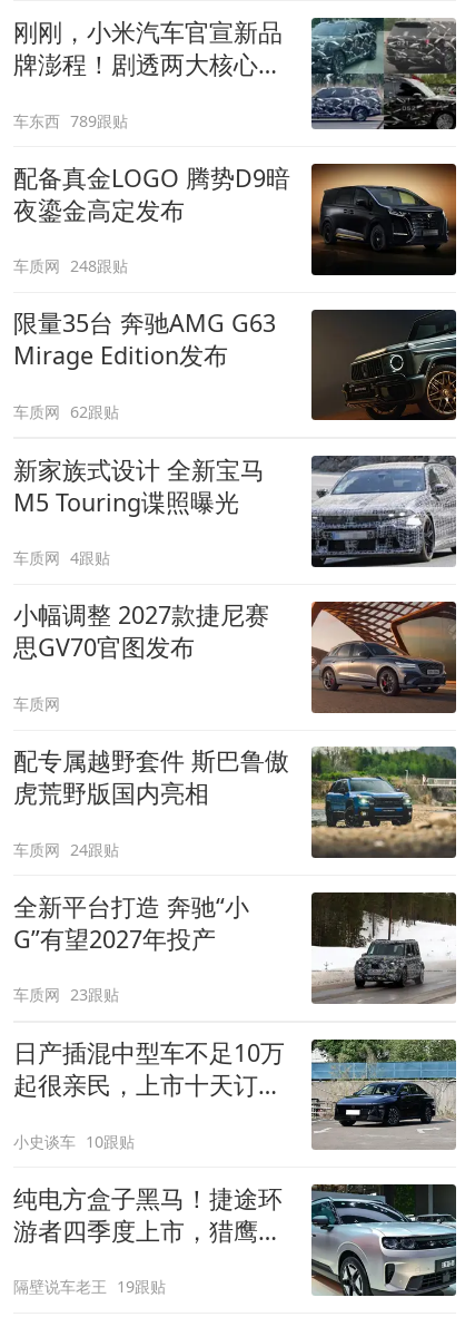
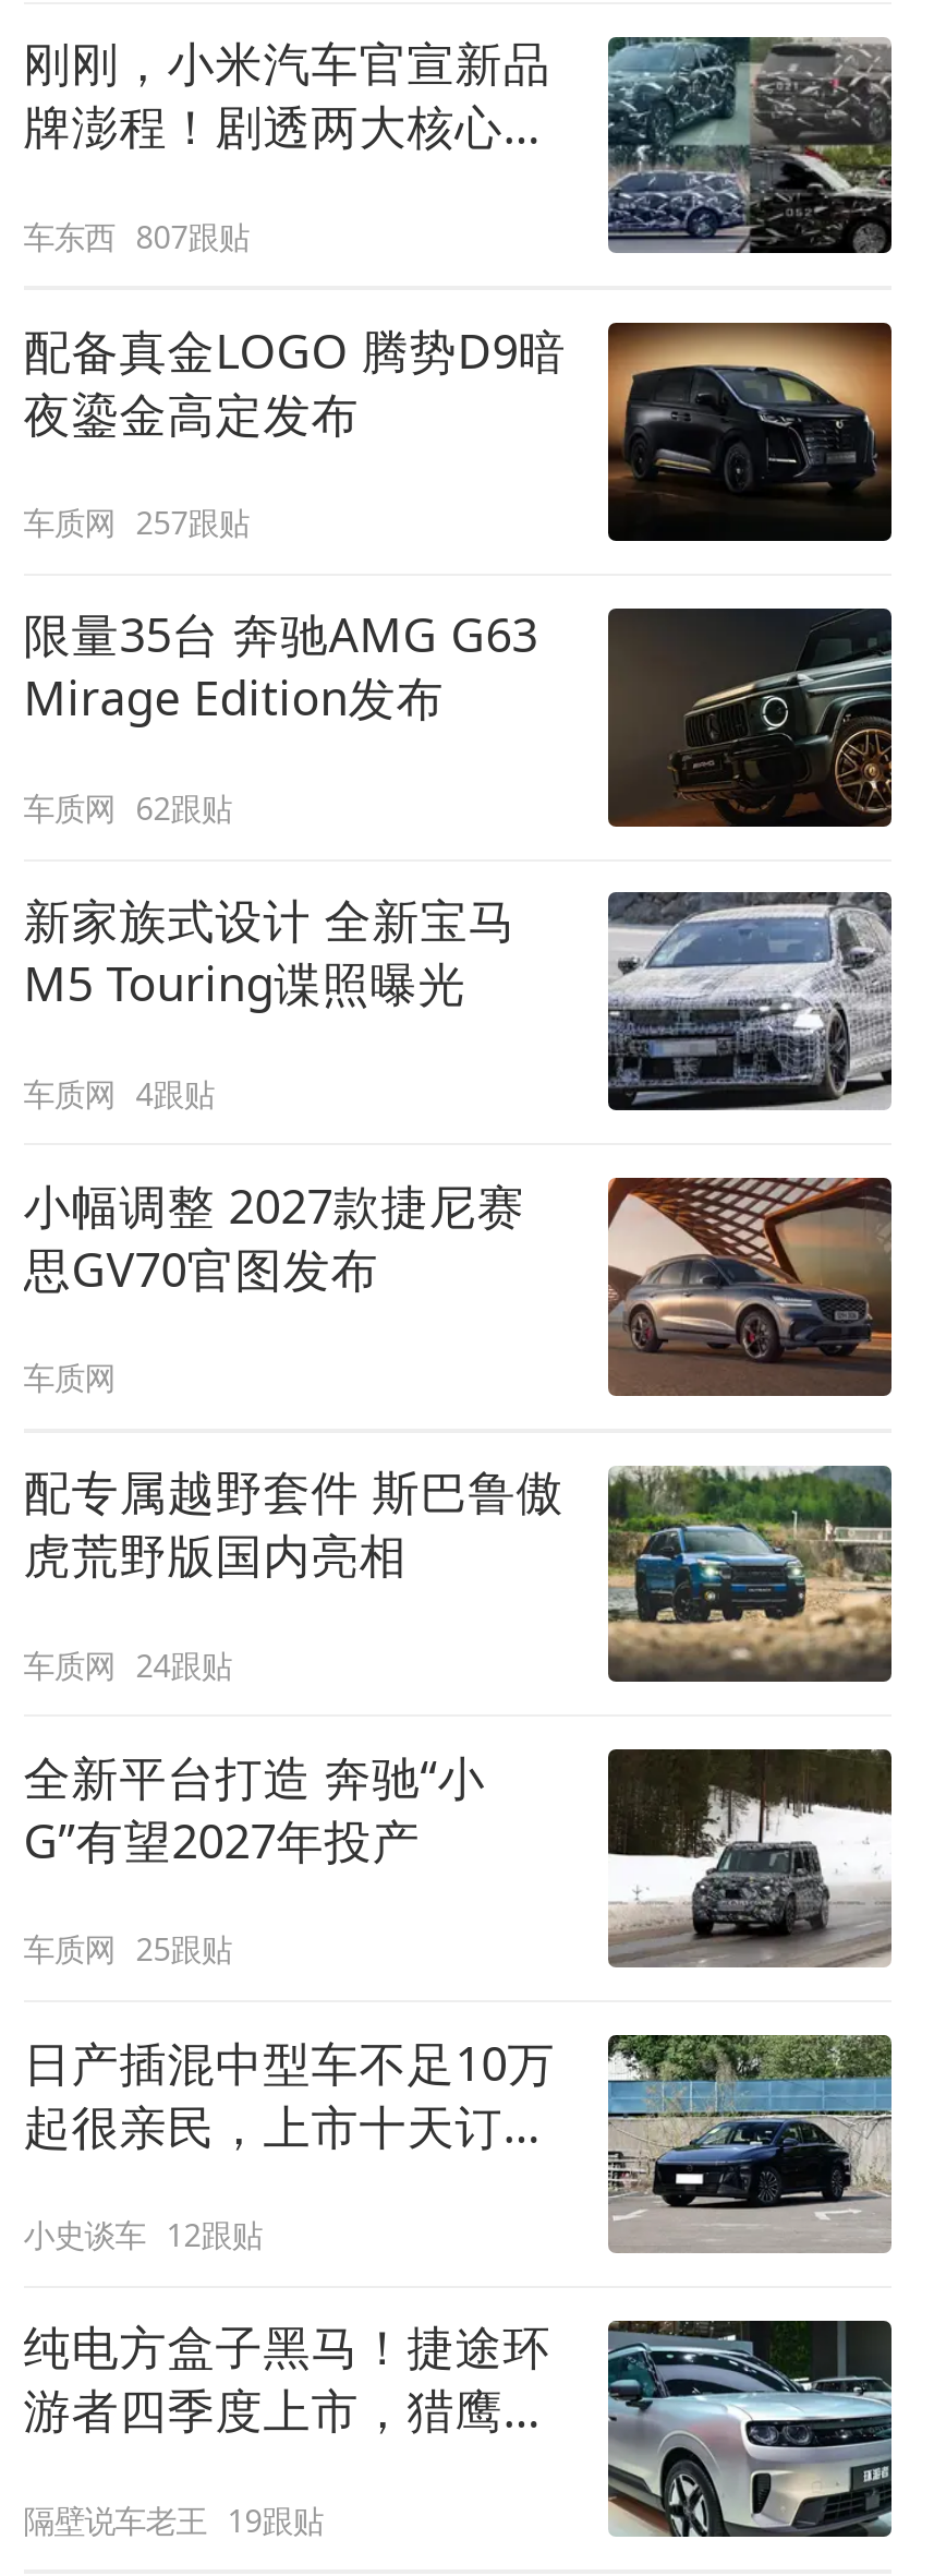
[13,110,128,131] 车东西 789跟贴 -> [23,215,249,256] 车东西 807跟贴
[13,255,128,277] 车质网 248跟贴 -> [23,502,249,544] 车质网 257跟贴
[13,984,119,1005] 车质网 23跟贴 -> [23,1929,232,1970] 车质网 25跟贴
[13,1131,135,1152] 小史谈车 10跟贴 -> [23,2213,262,2255] 小史谈车 12跟贴

